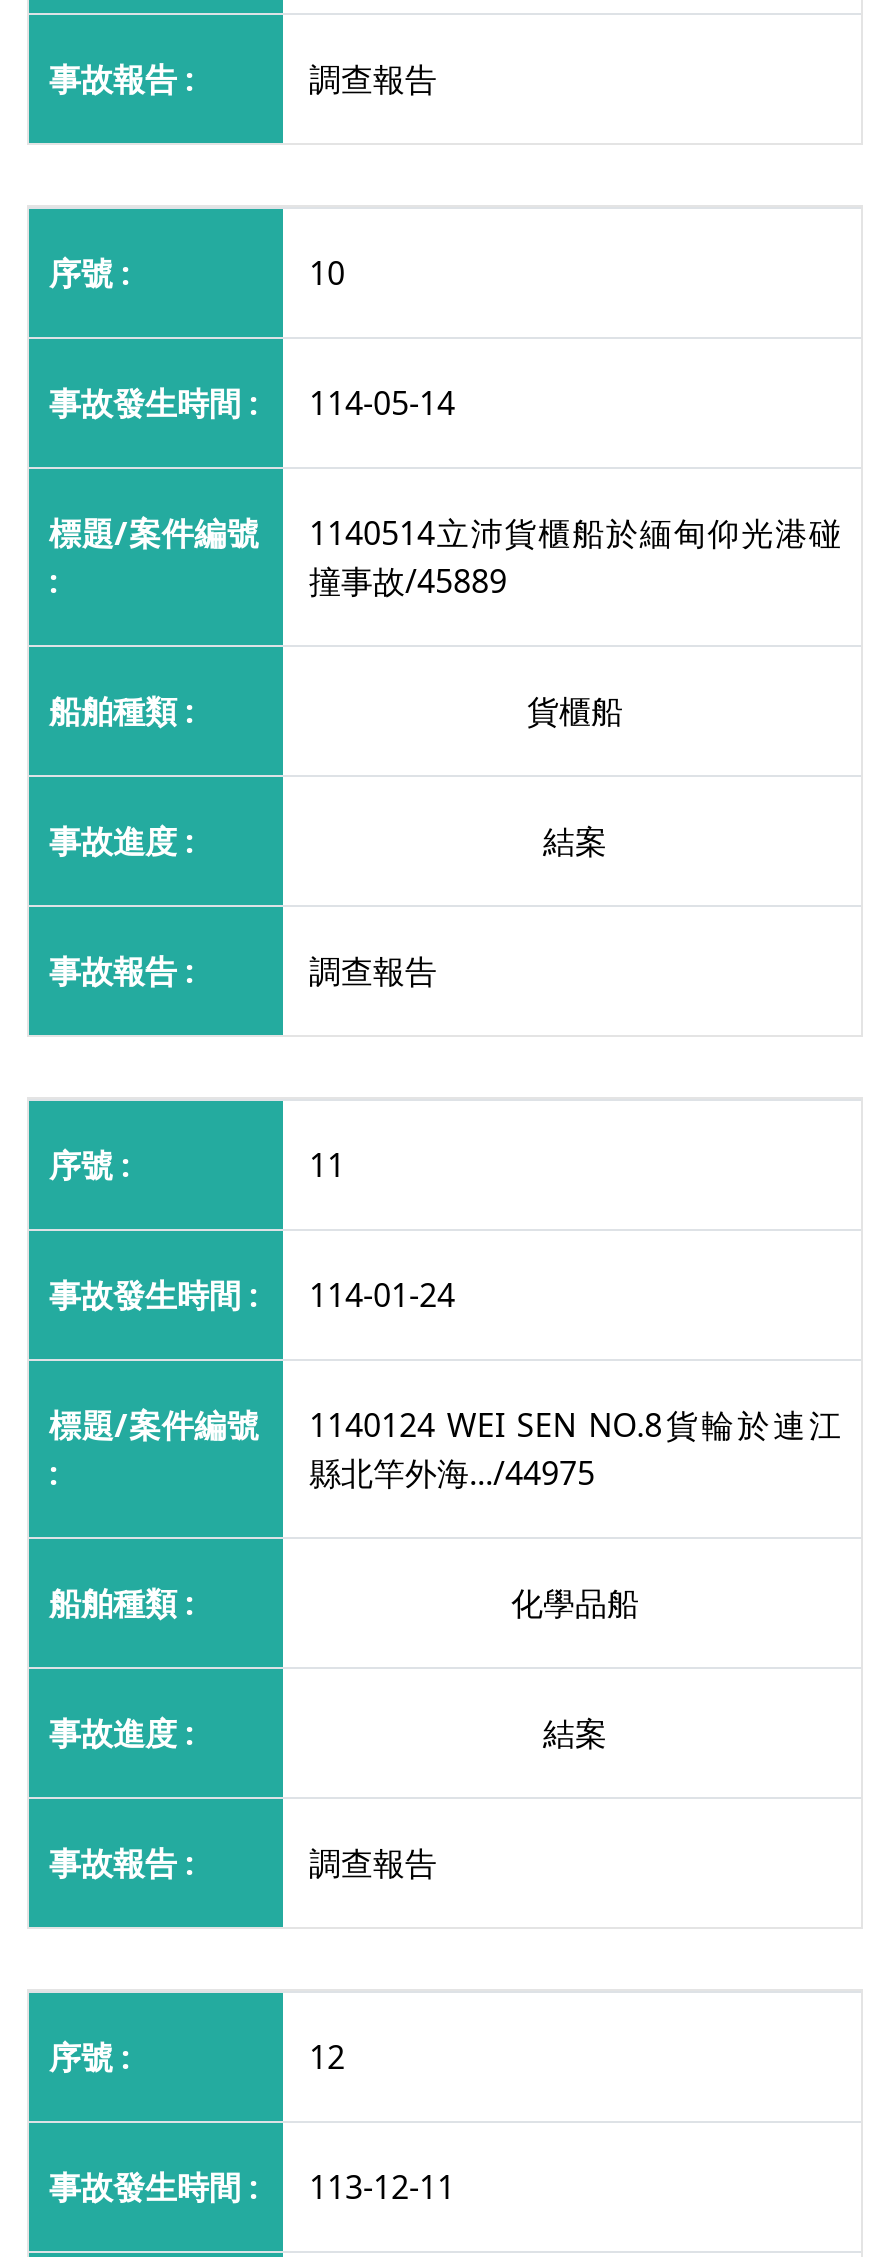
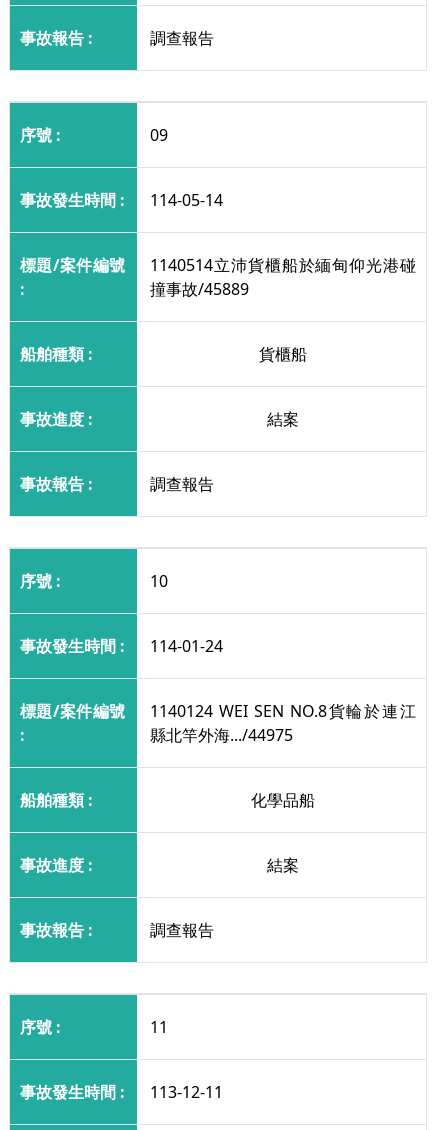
[309,251,345,295] 10 -> [150,124,168,146] 09
[309,1143,345,1187] 11 -> [150,570,168,592] 10
[309,2035,345,2079] 12 -> [150,1016,168,1038] 11

